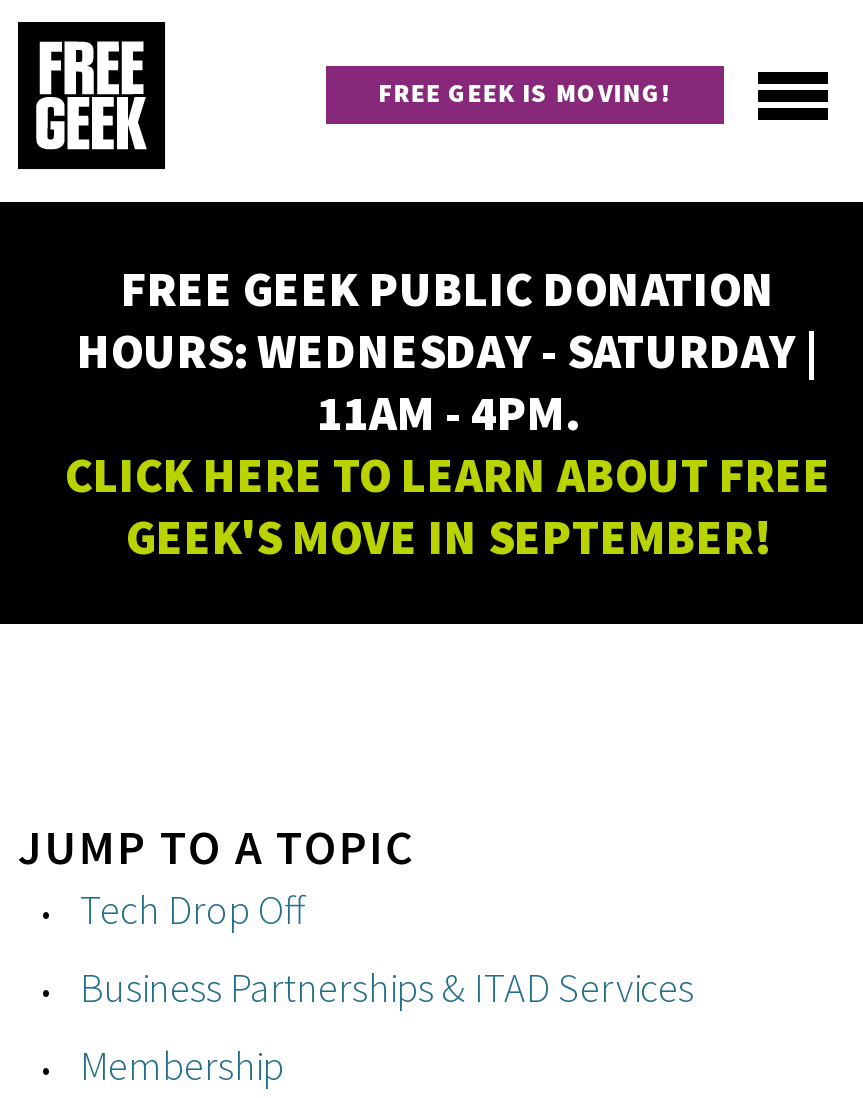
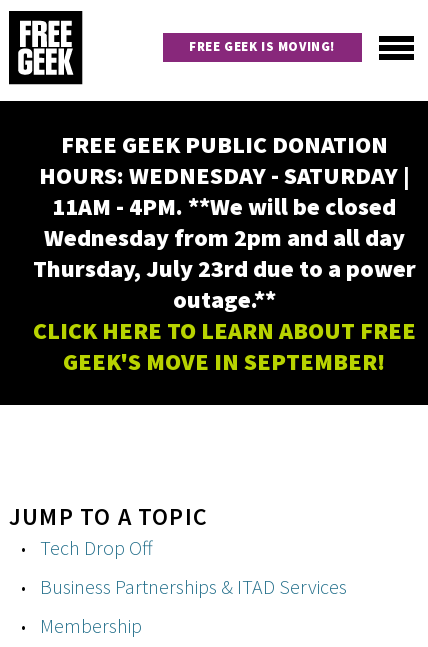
[317,382,579,444] 11AM - 4PM. -> [32,191,415,315] 11AM - 4PM. **We will be closed | Wednesday from 2pm and all day | Thursday, July 23rd due to a power | outage.**

